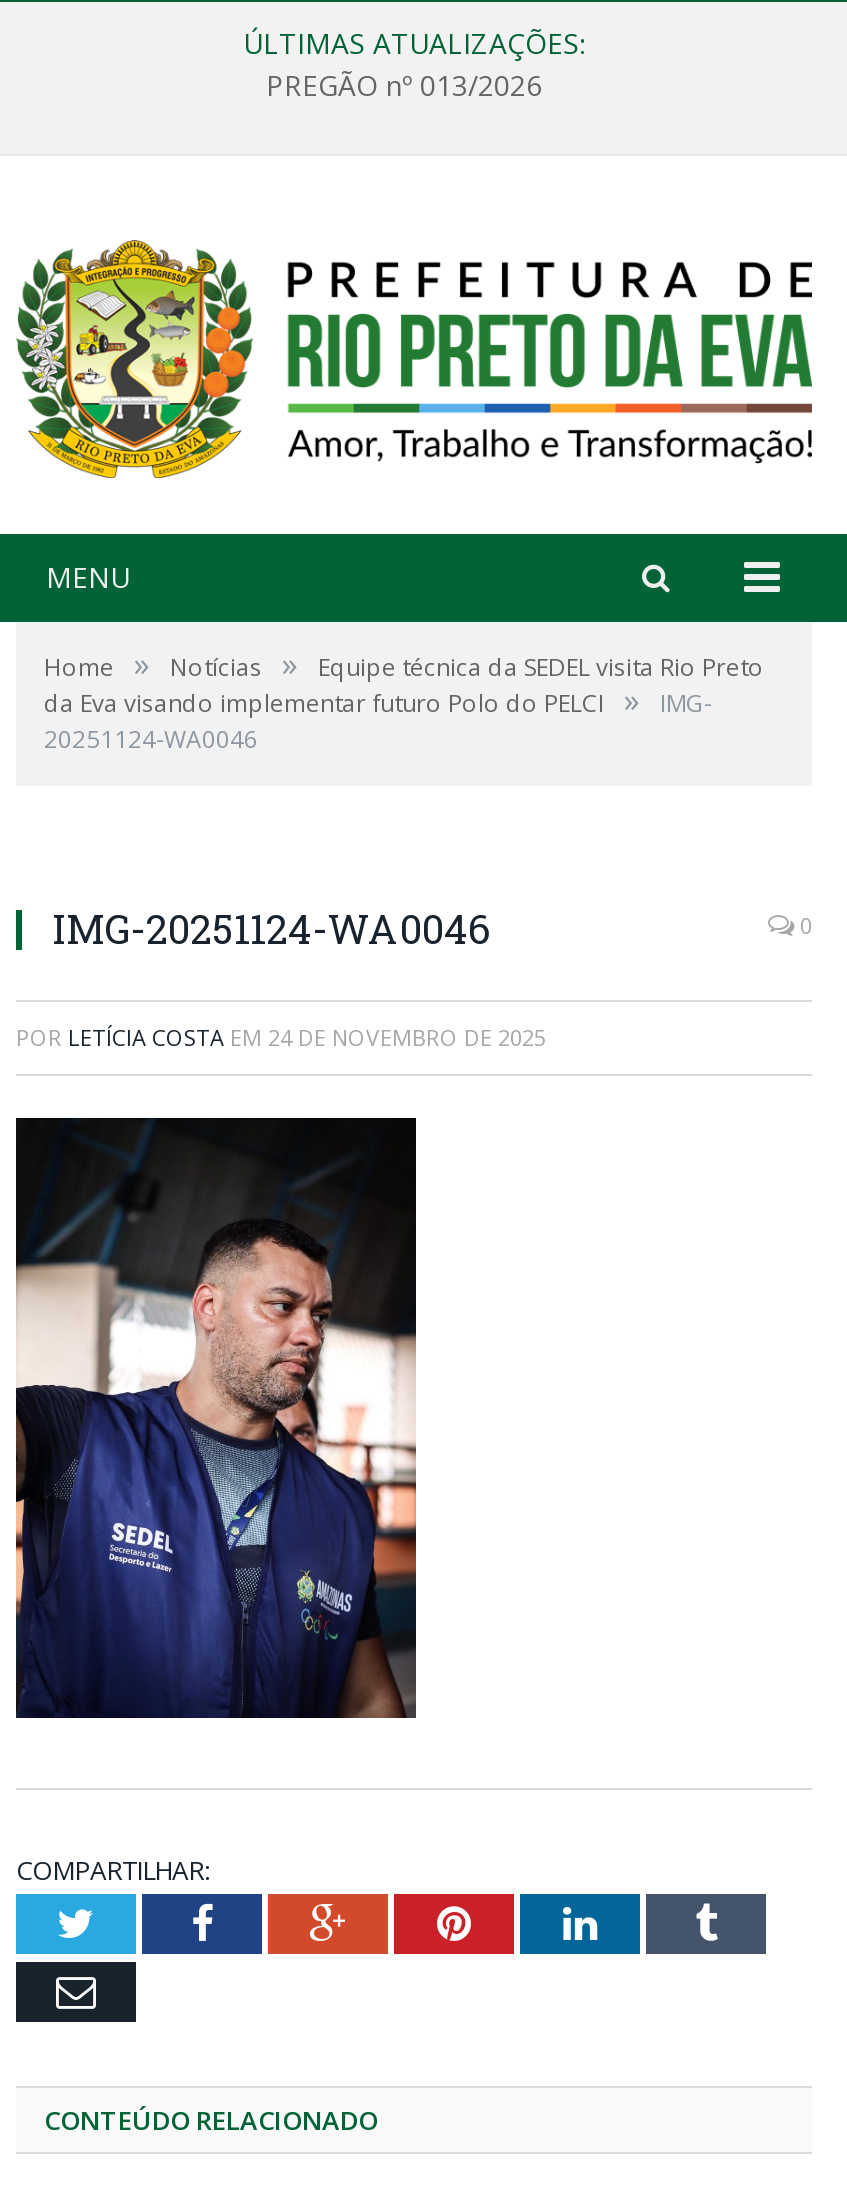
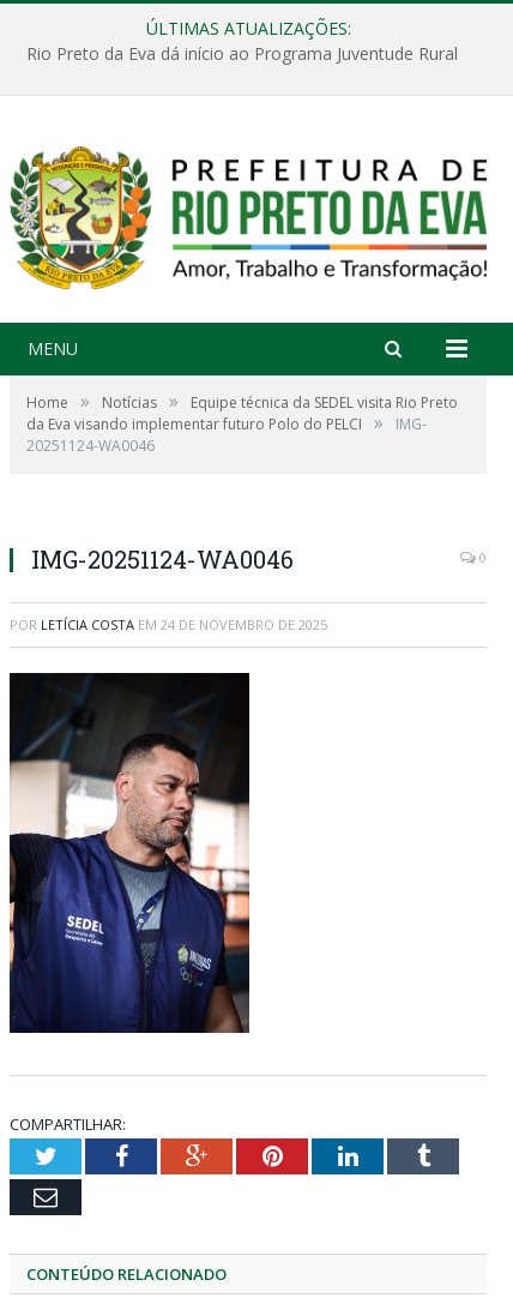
[266,66,542,104] PREGÃO nº 013/2026 -> [26,42,458,65] Rio Preto da Eva dá início ao Programa Juventude Rural

